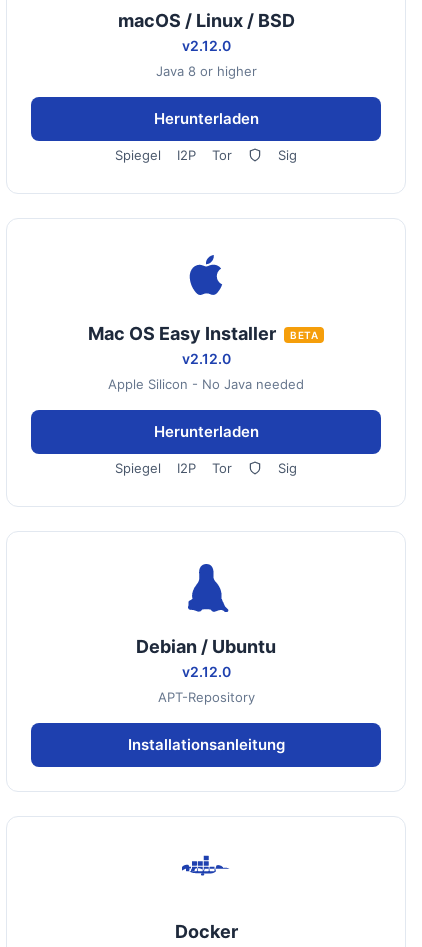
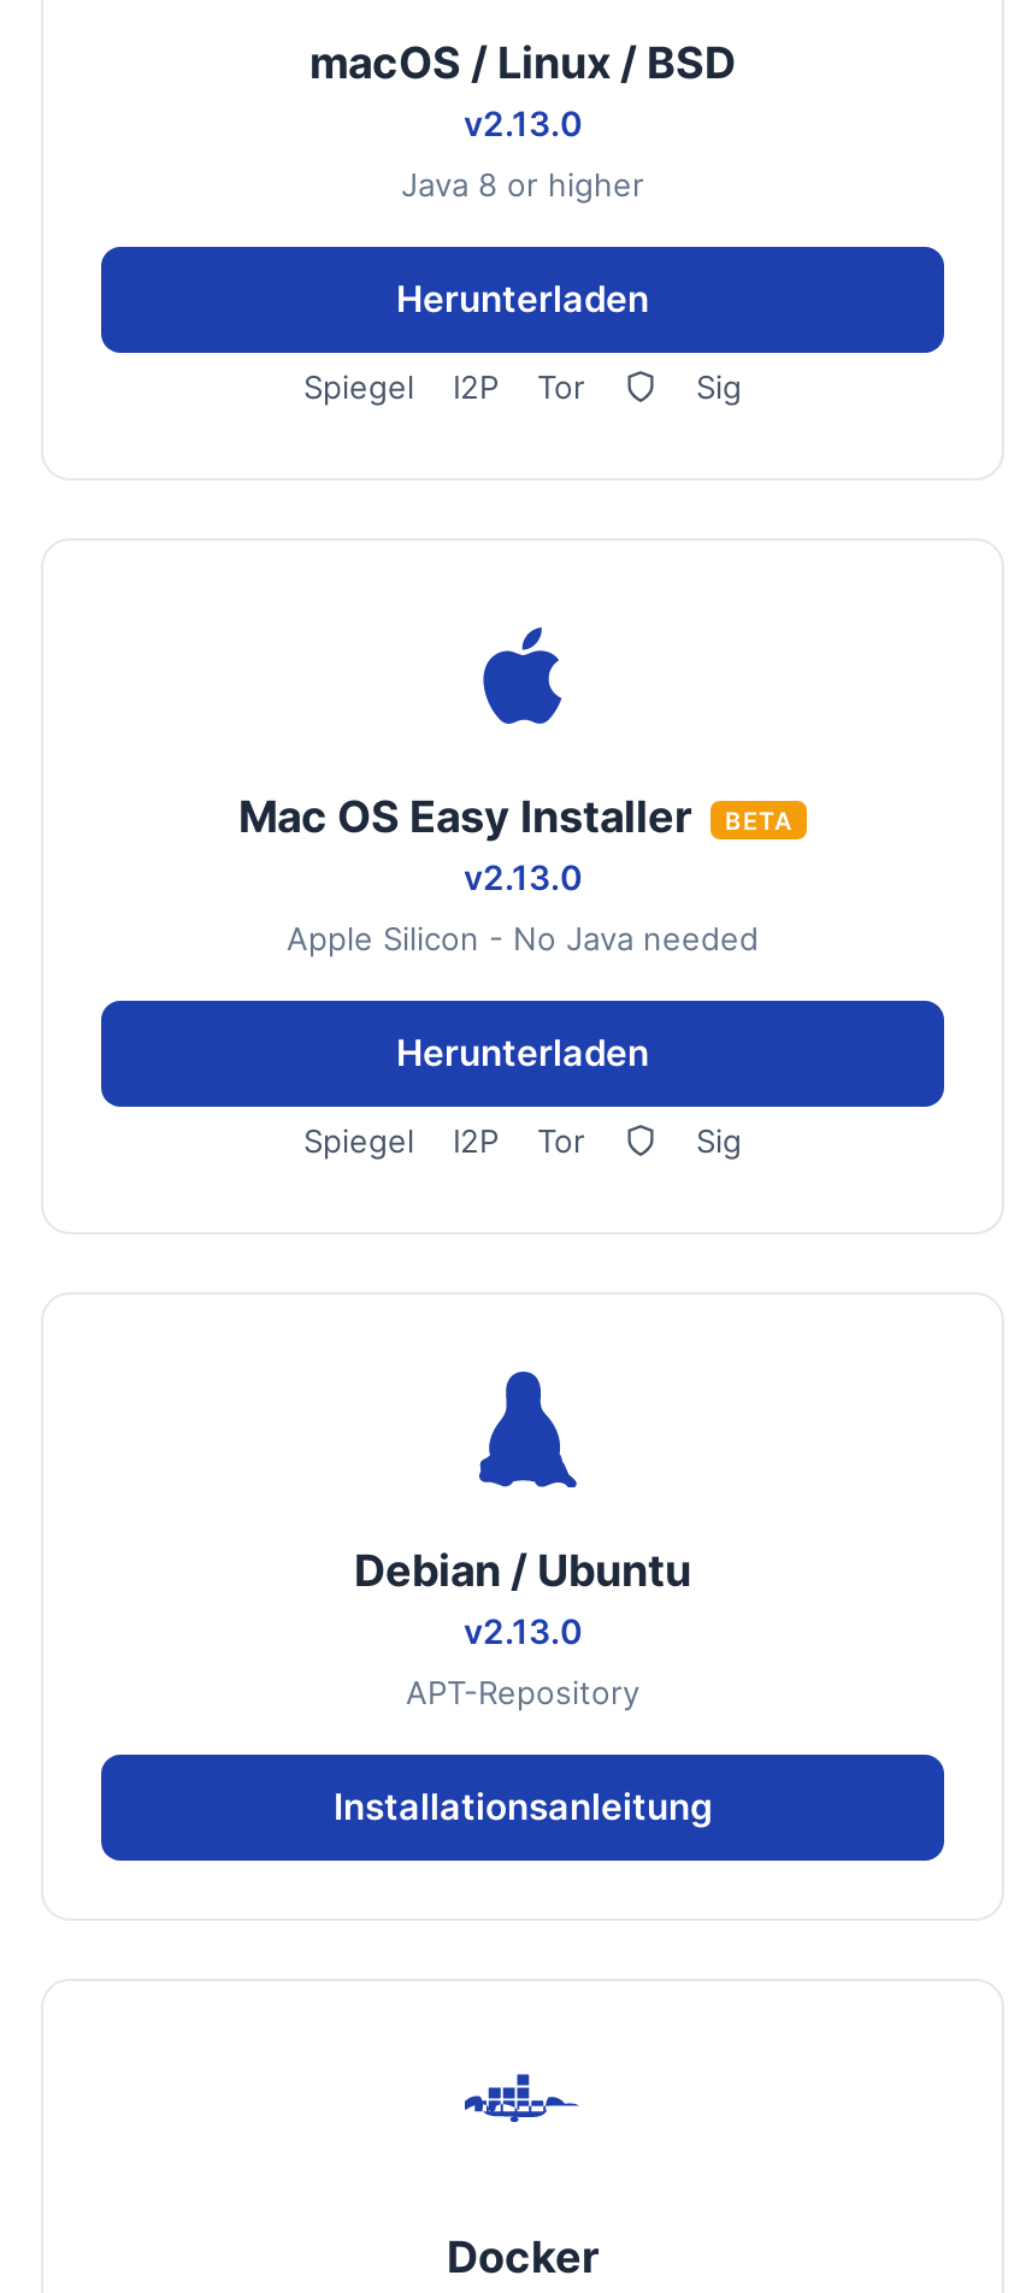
[181,37,230,54] v2.12.0 -> [464,102,582,143] v2.13.0
[181,350,230,367] v2.12.0 -> [464,856,582,897] v2.13.0
[181,663,230,680] v2.12.0 -> [464,1610,582,1651] v2.13.0

